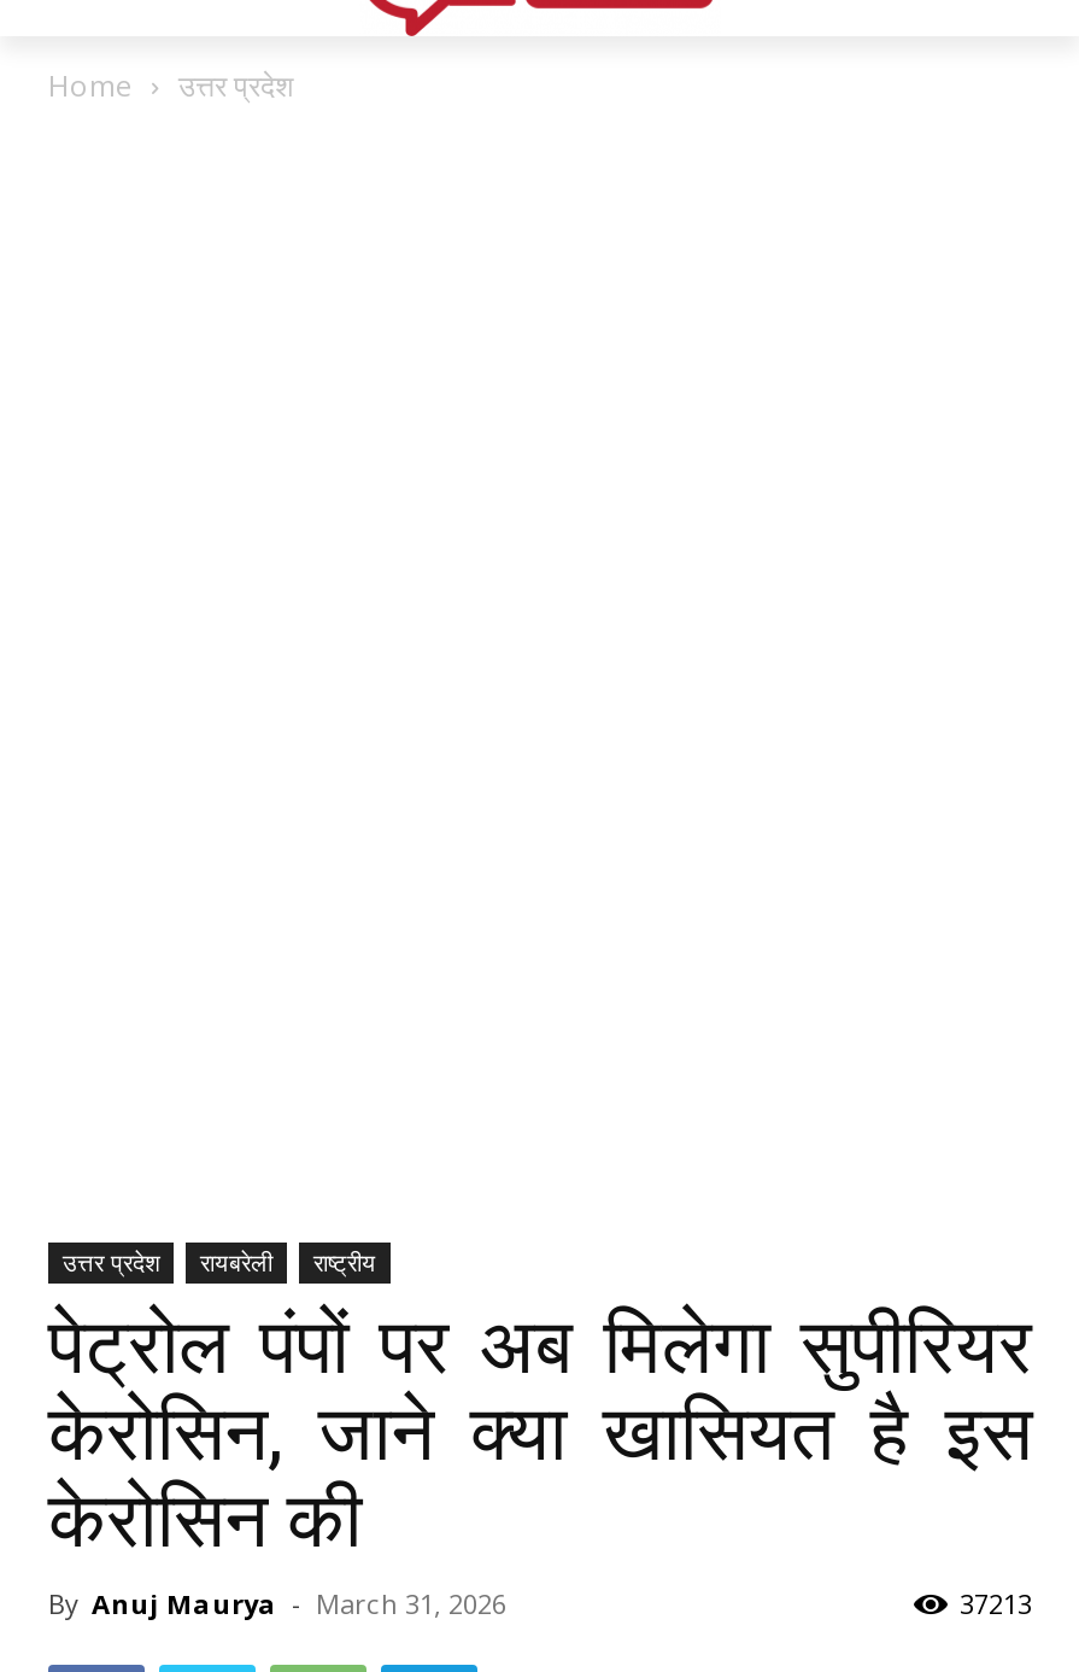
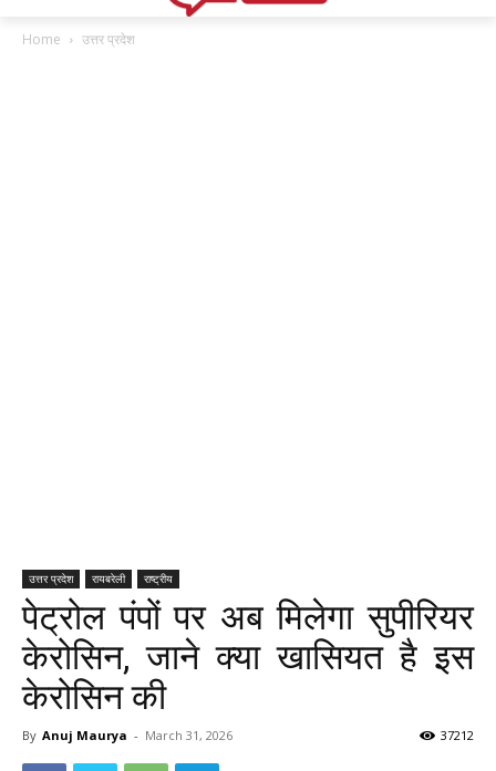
[960,1584,1032,1620] 37213 -> [441,726,474,743] 37212

